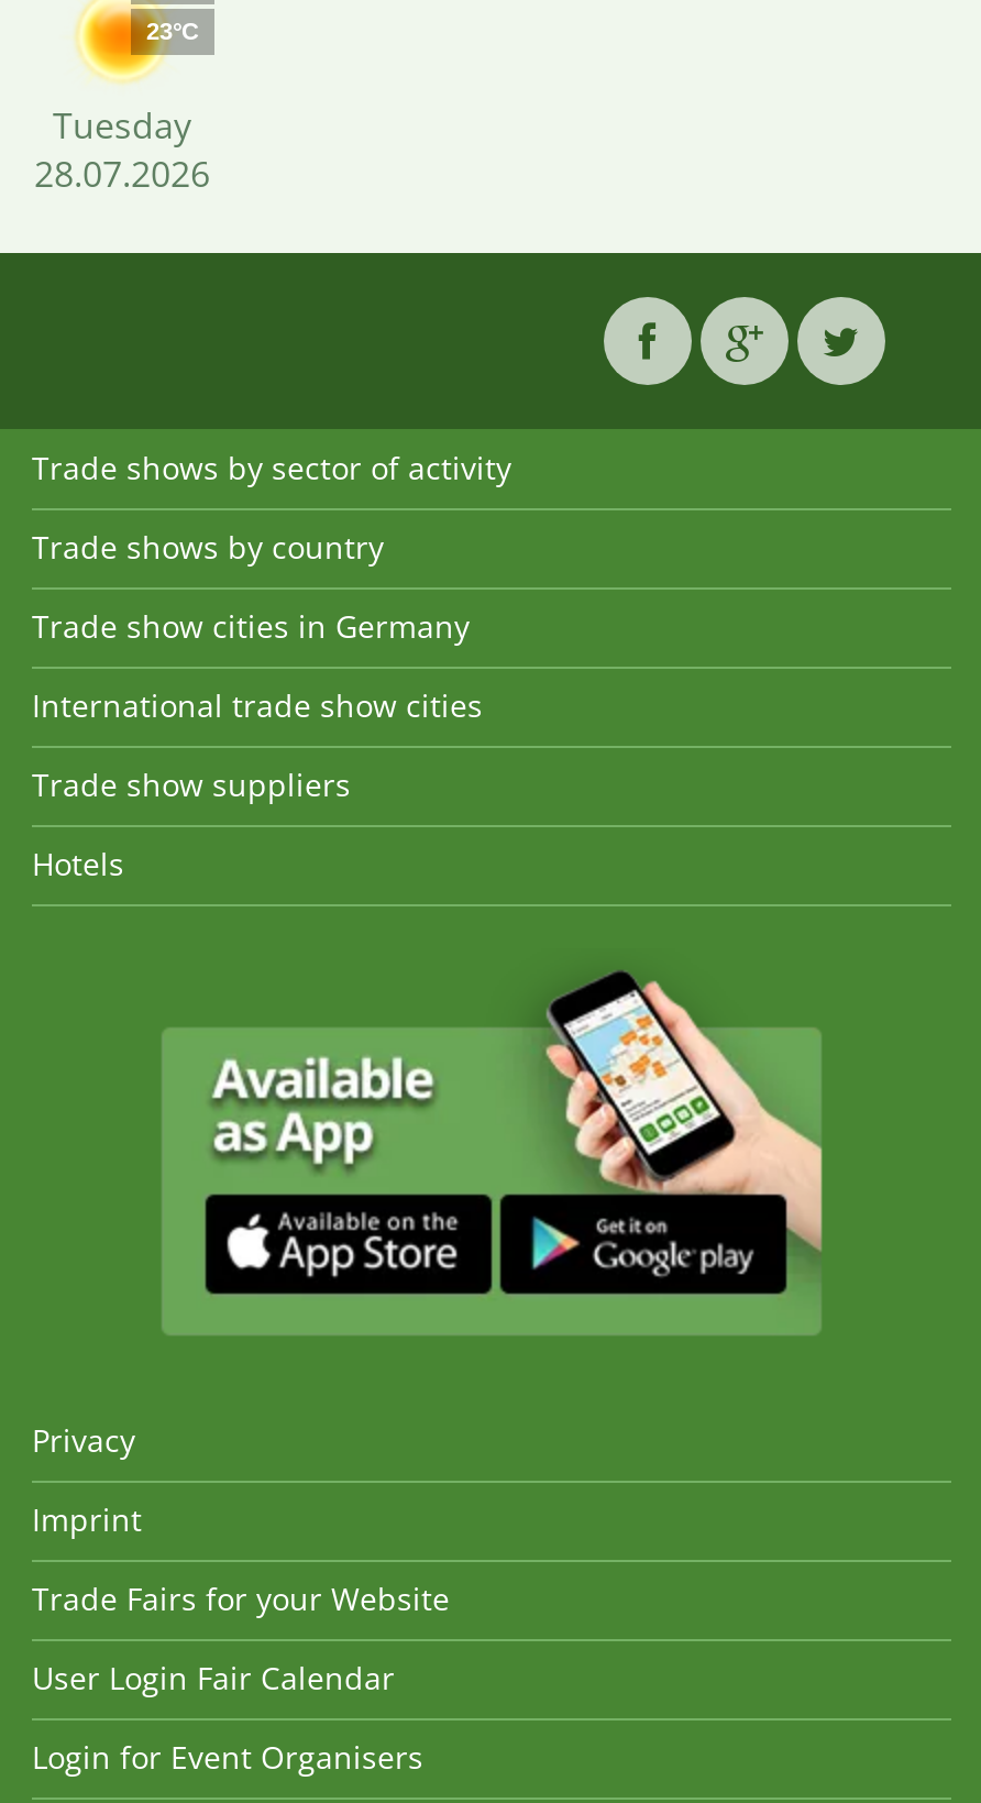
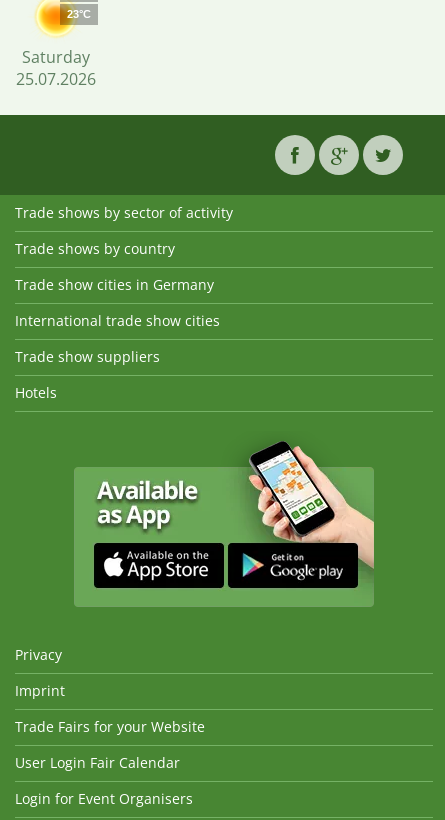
[34,101,210,198] Tuesday | 28.07.2026 -> [16,46,96,90] Saturday | 25.07.2026

